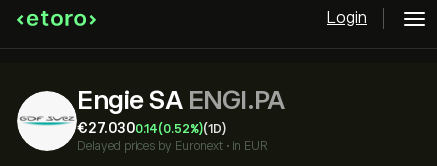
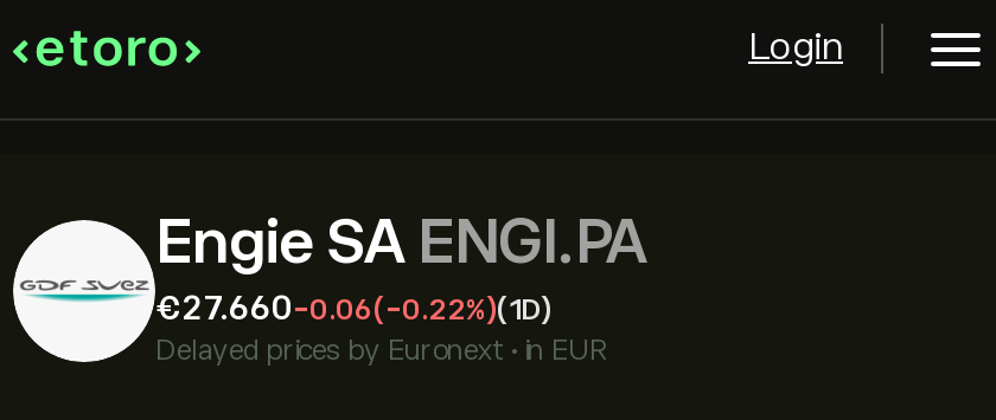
[77,120,226,136] €27.0300.14(0.52%)(1D) -> [155,289,551,327] €27.660-0.06(-0.22%)(1D)

